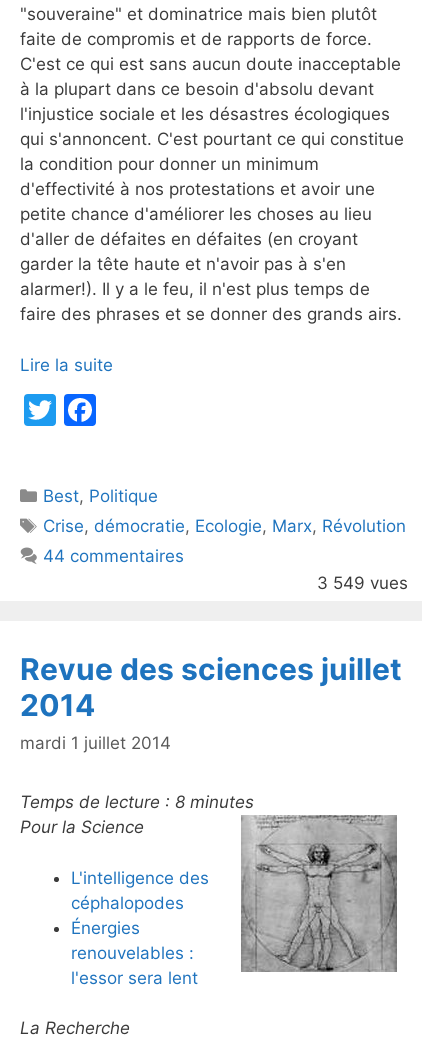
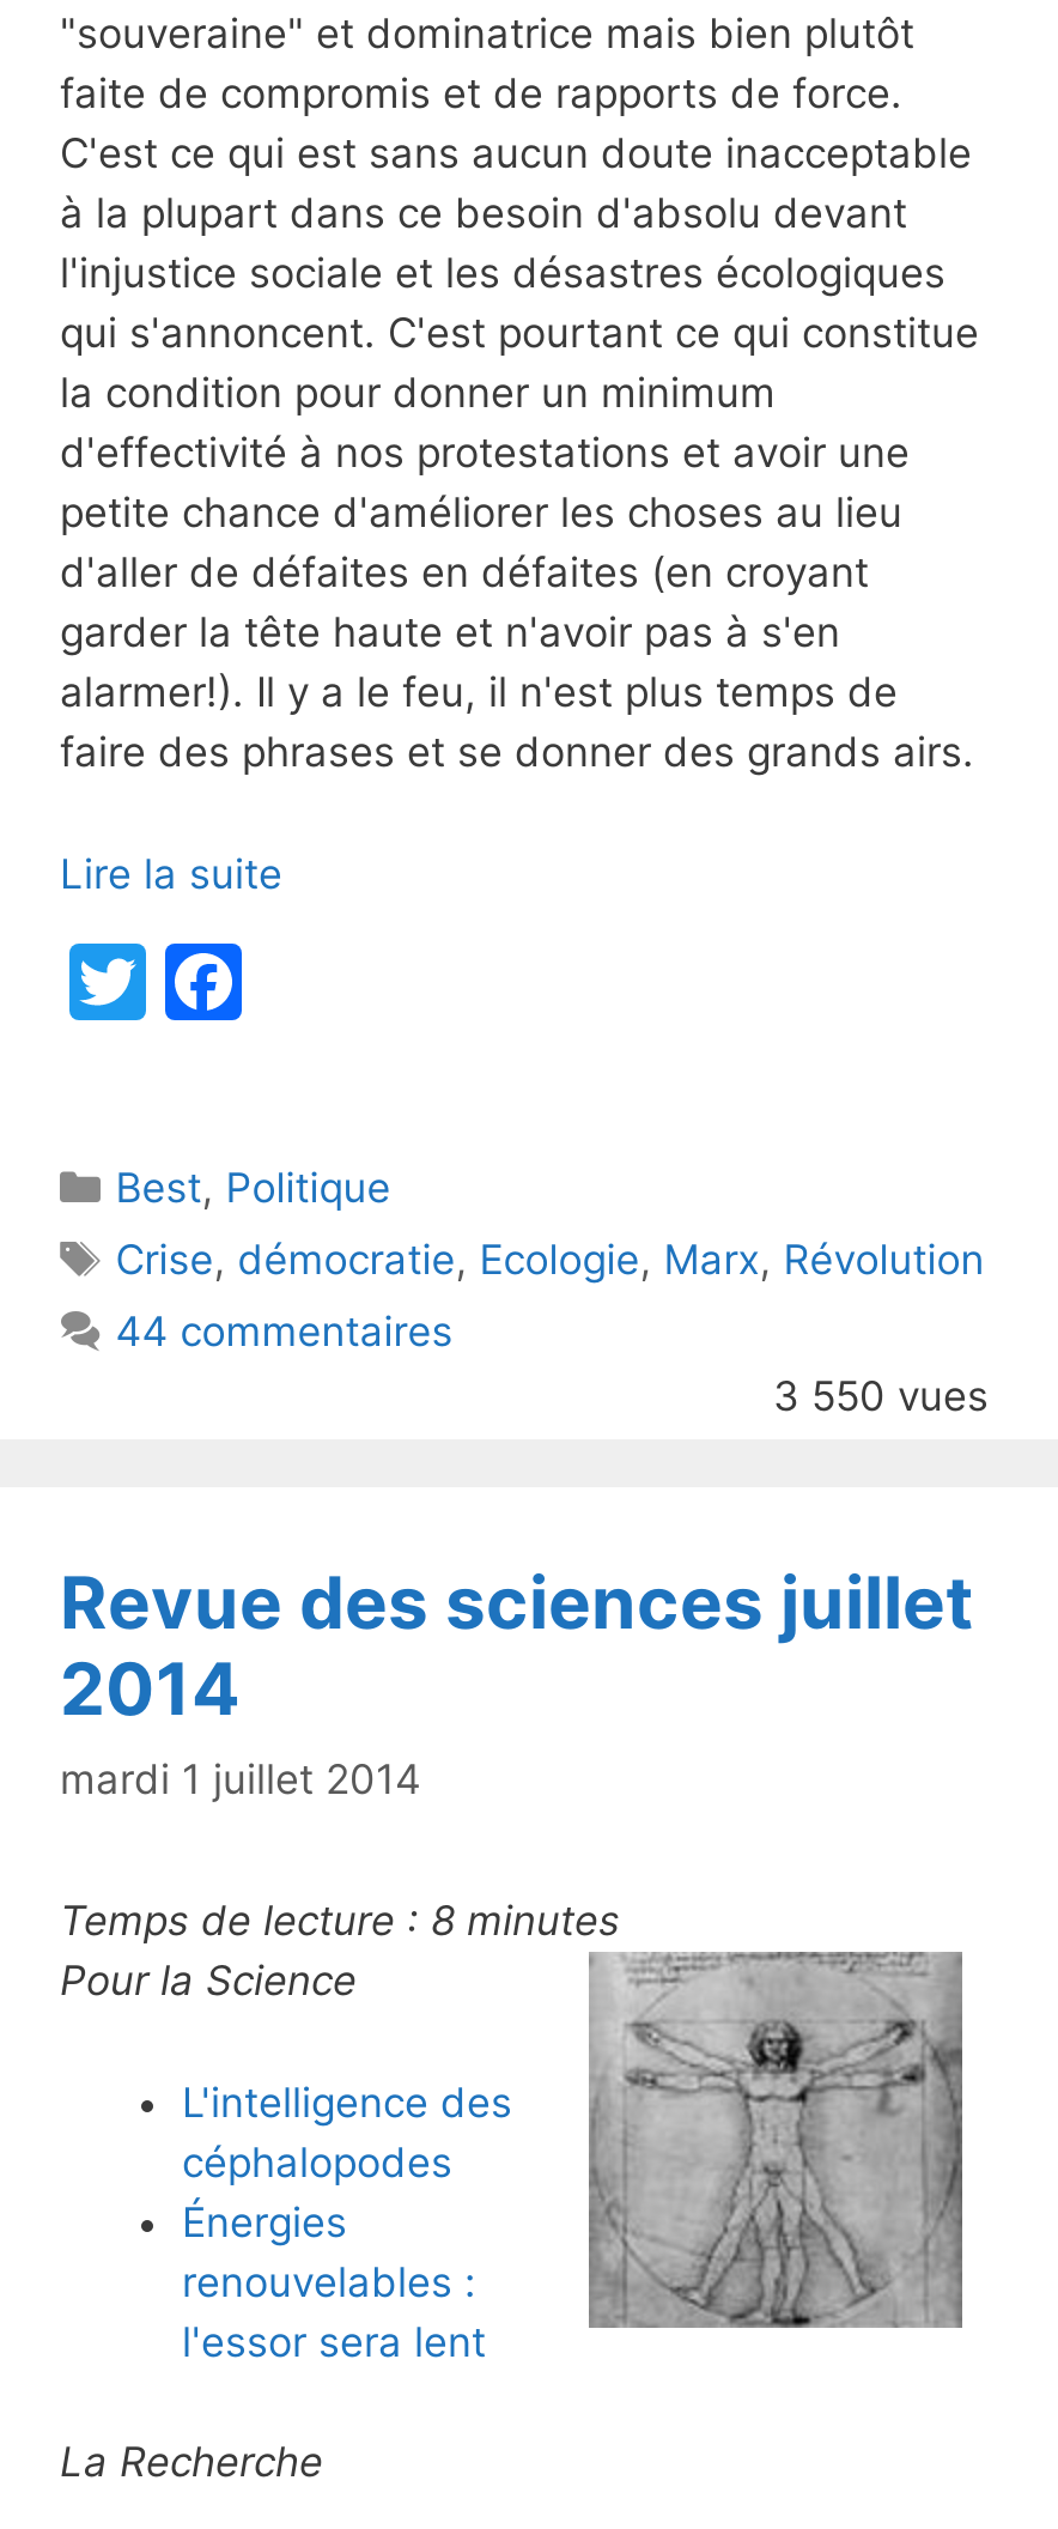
[317,572,408,592] 3 549 vues -> [773,1371,989,1419] 3 550 vues

